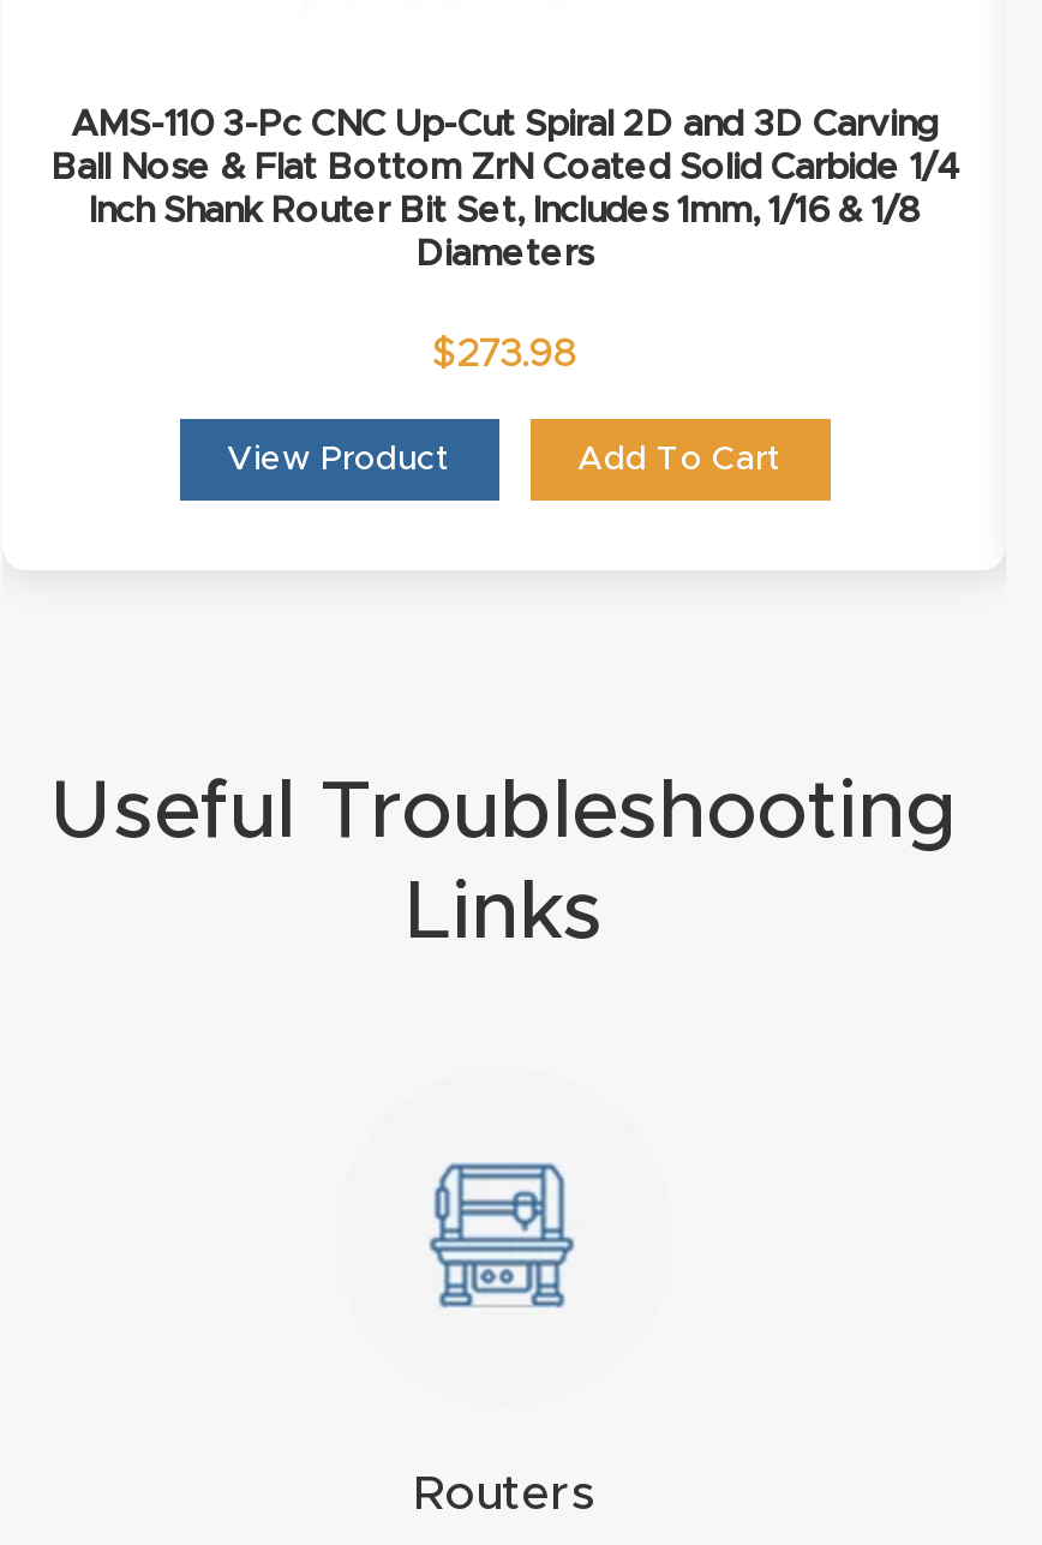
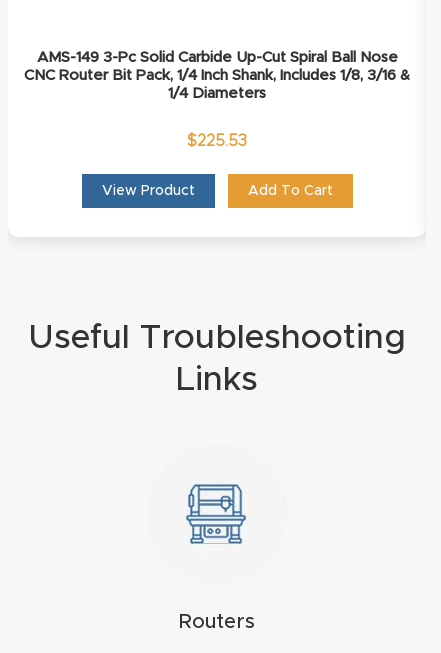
[50,108,958,273] AMS-110 3-Pc CNC Up-Cut Spiral 2D and 3D Carving | Ball Nose & Flat Bottom ZrN Coated Solid Carbide 1/4 | Inch Shank Router Bit Set, Includes 1mm, 1/16 & 1/8 | Diameters -> [24,50,410,101] AMS-149 3-Pc Solid Carbide Up-Cut Spiral Ball Nose | CNC Router Bit Pack, 1/4 Inch Shank, Includes 1/8, 3/16 & | 1/4 Diameters
[432,336,576,374] $273.98 -> [187,133,247,149] $225.53

